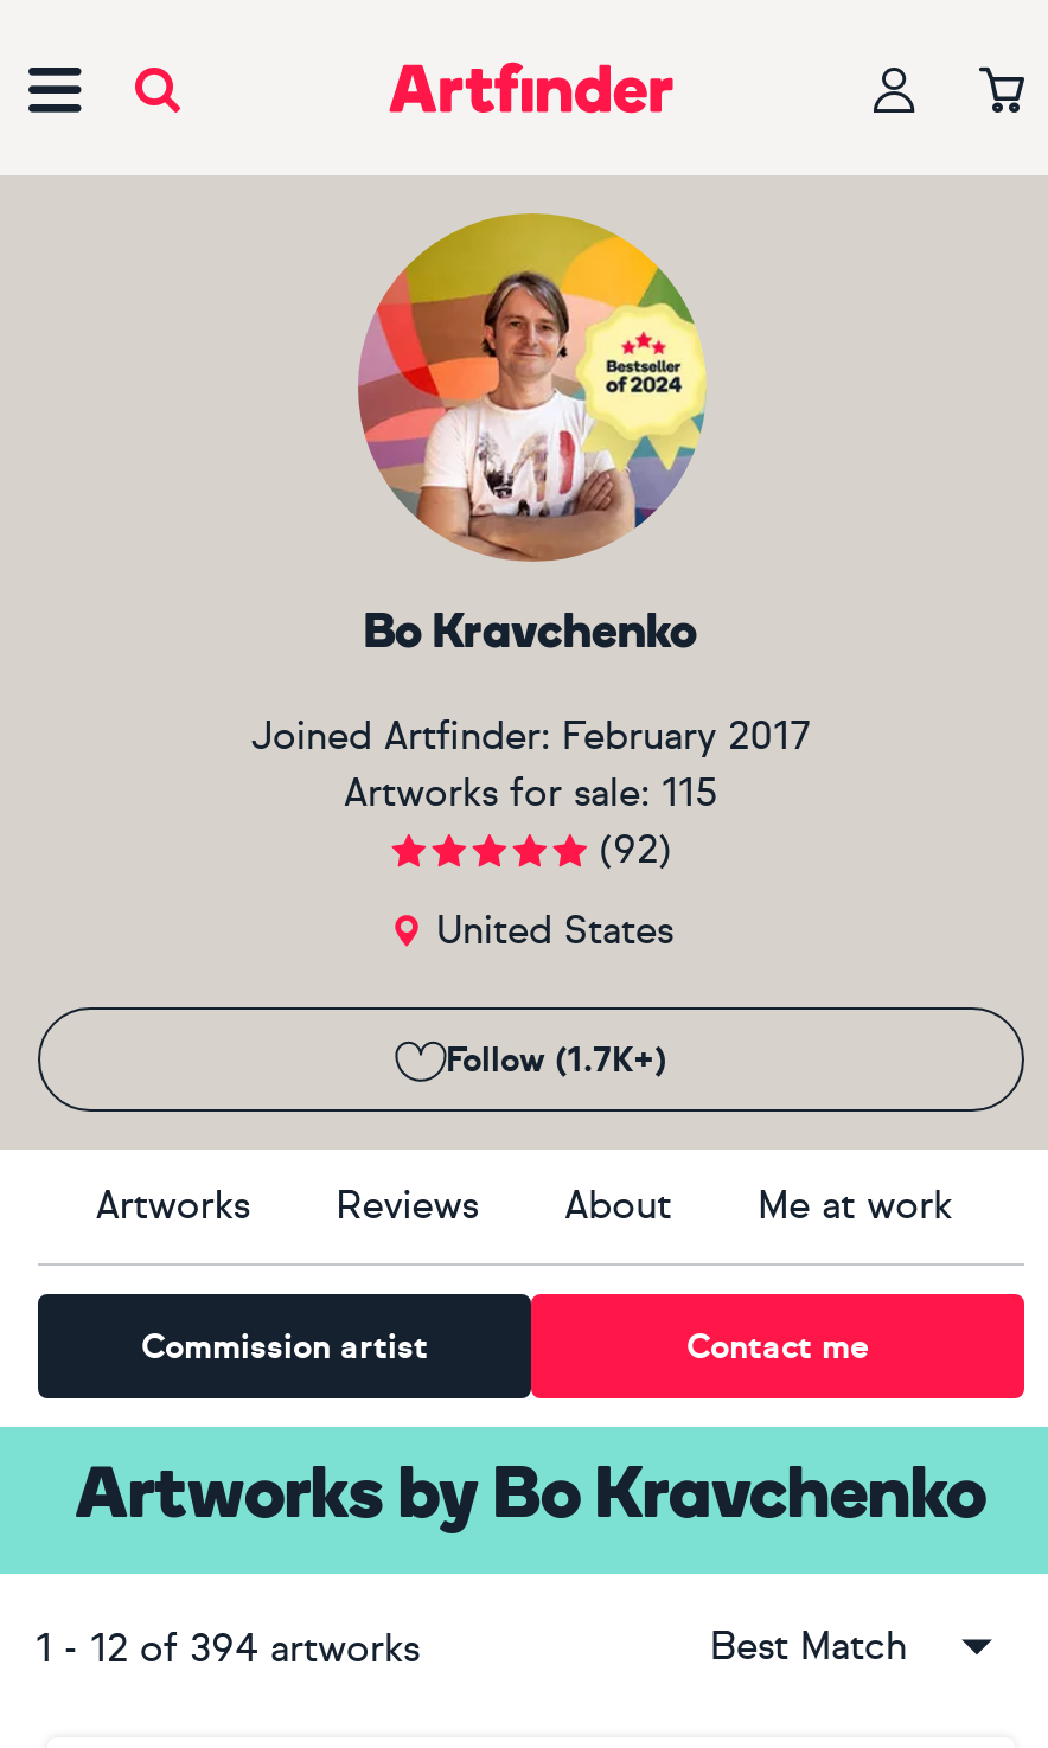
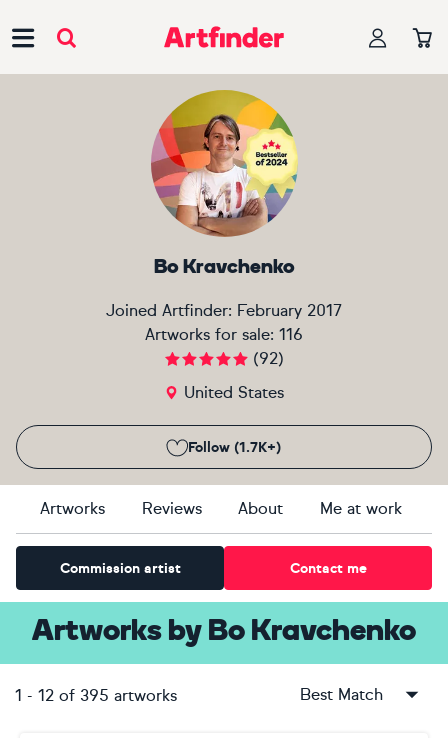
[344,770,718,815] Artworks for sale: 115 -> [145,325,303,344] Artworks for sale: 116
[36,1626,420,1671] 1 - 12 of 394 artworks -> [15,686,177,705] 1 - 12 of 395 artworks

